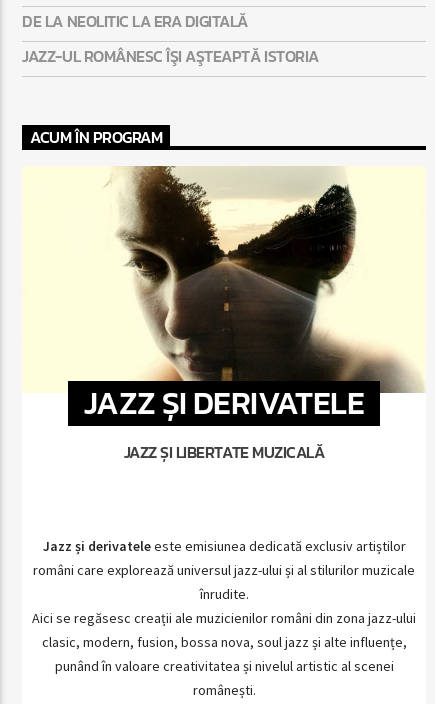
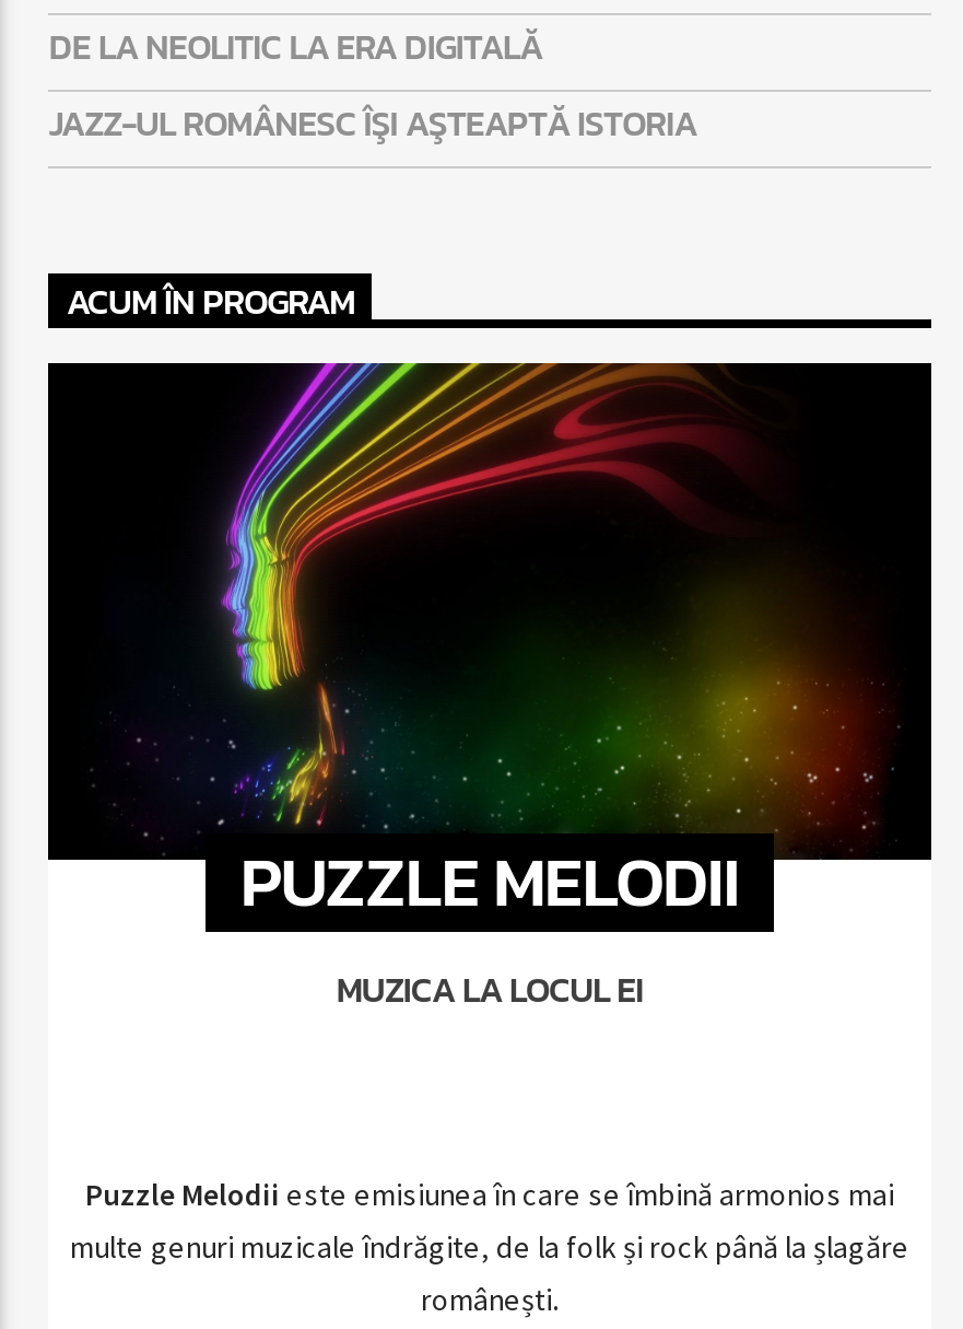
[22,165,426,464] [image] | JAZZ ȘI DERIVATELE | JAZZ ȘI LIBERTATE MUZICALĂ -> [46,361,933,1014] [image] | PUZZLE MELODII | MUZICA LA LOCUL EI
[32,537,416,675] Jazz și derivatele este emisiunea dedicată exclusiv artiștilor | români care explorează universul jazz-ului și al stilurilor muzicale | înrudite. | Aici se regăsesc creații ale muzicienilor români din zona jazz-ului | clasic, modern, fusion, bossa nova, soul jazz și alte influențe, | punând în valoare creativitatea și nivelul artistic al scenei -> [70,1175,909,1267] Puzzle Melodii este emisiunea în care se îmbină armonios mai | multe genuri muzicale îndrăgite, de la folk și rock până la șlagăre

